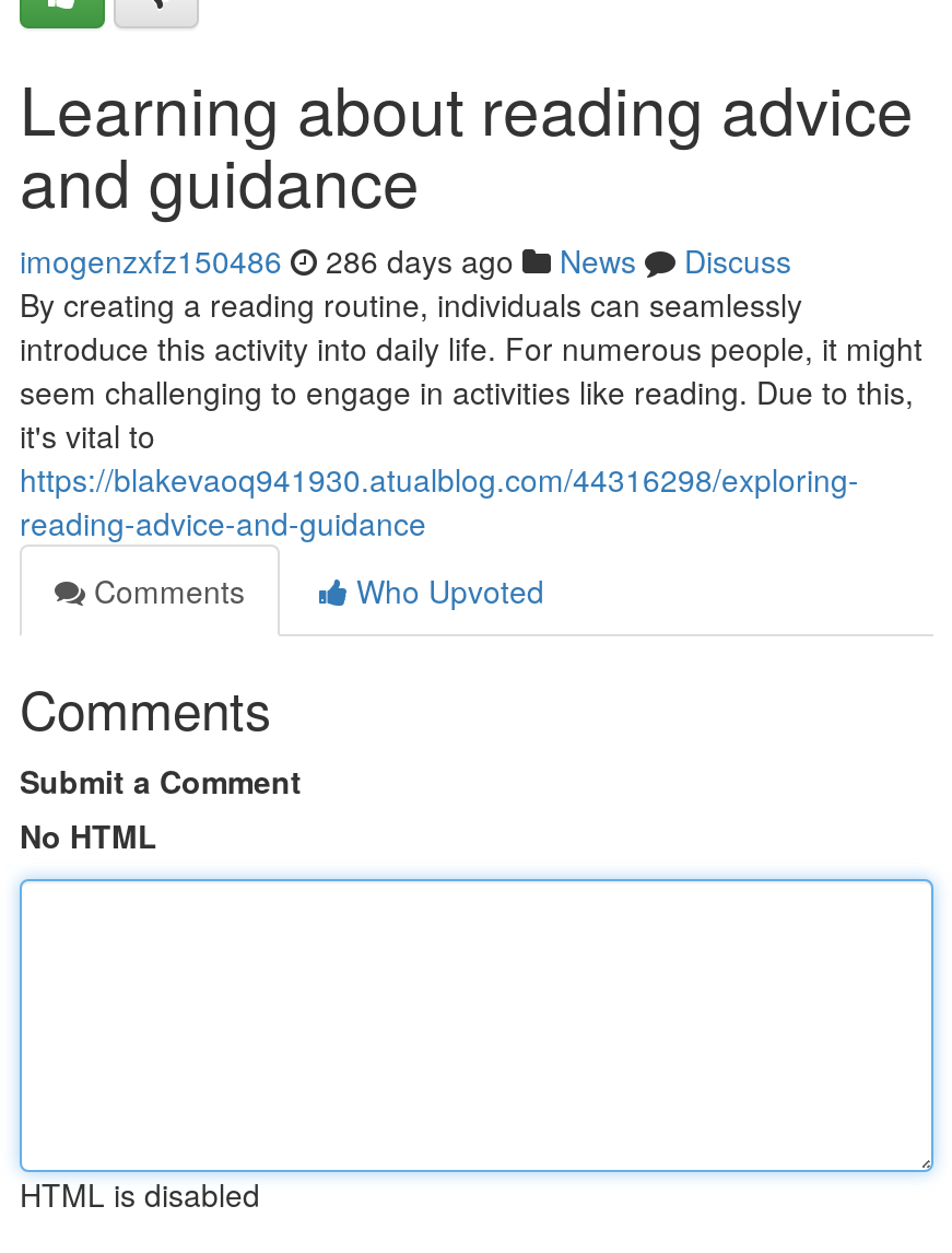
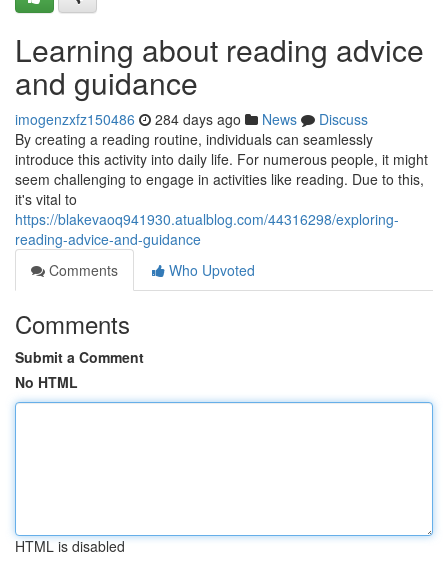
[20,238,791,282] imogenzxfz150486 286 days ago News Discuss -> [15,109,368,129] imogenzxfz150486 284 days ago News Discuss

